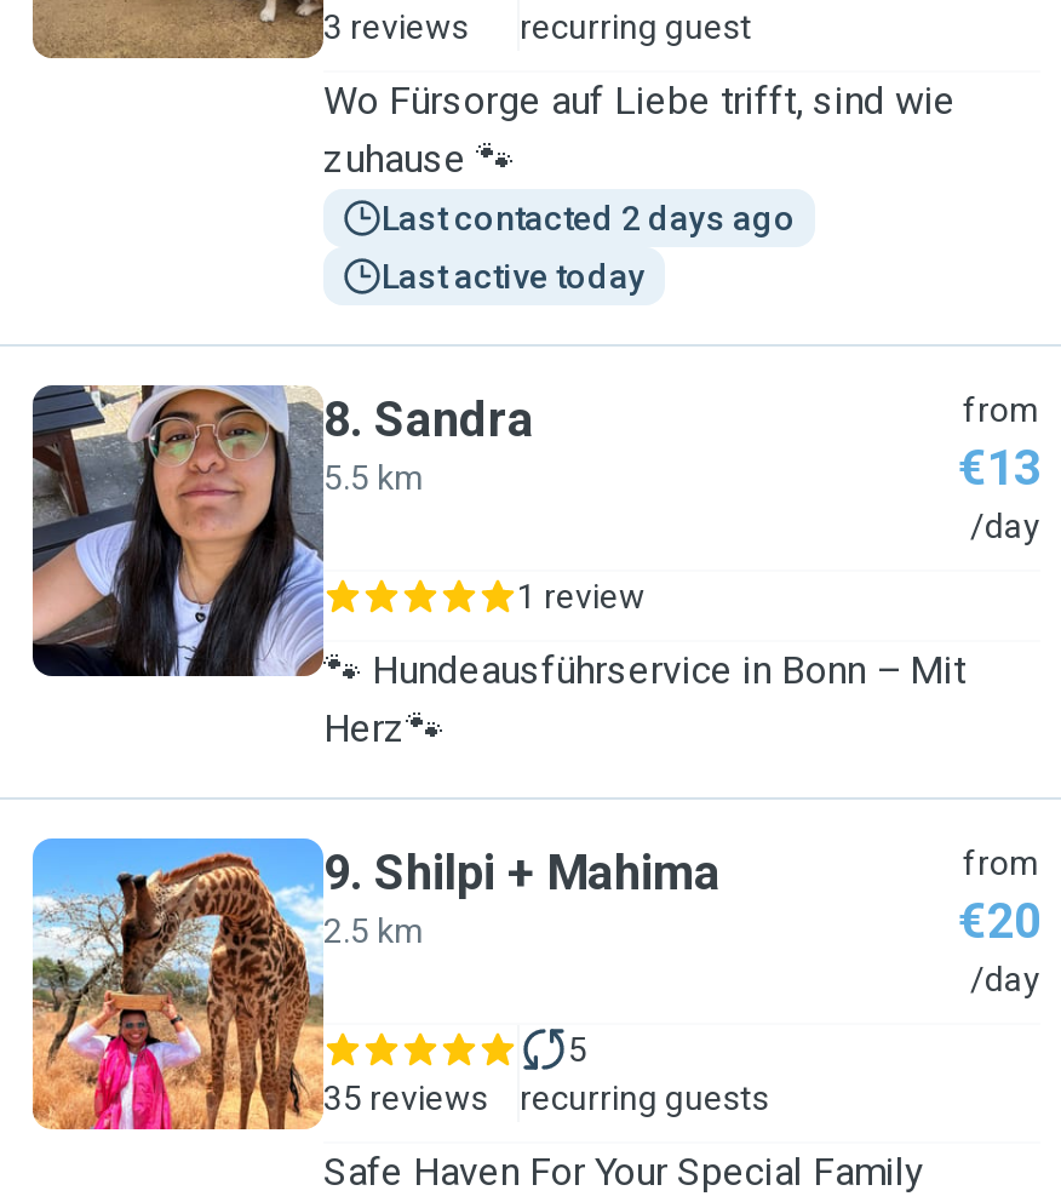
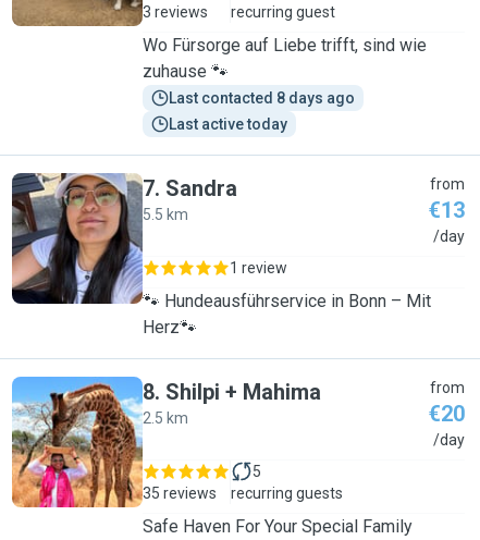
[382,199,796,237] Last contacted 2 days ago -> [169,89,355,107] Last contacted 8 days ago
[323,390,534,448] 8. Sandra -> [143,175,237,201] 7. Sandra
[323,843,721,901] 9. Shilpi + Mahima -> [143,379,321,405] 8. Shilpi + Mahima

